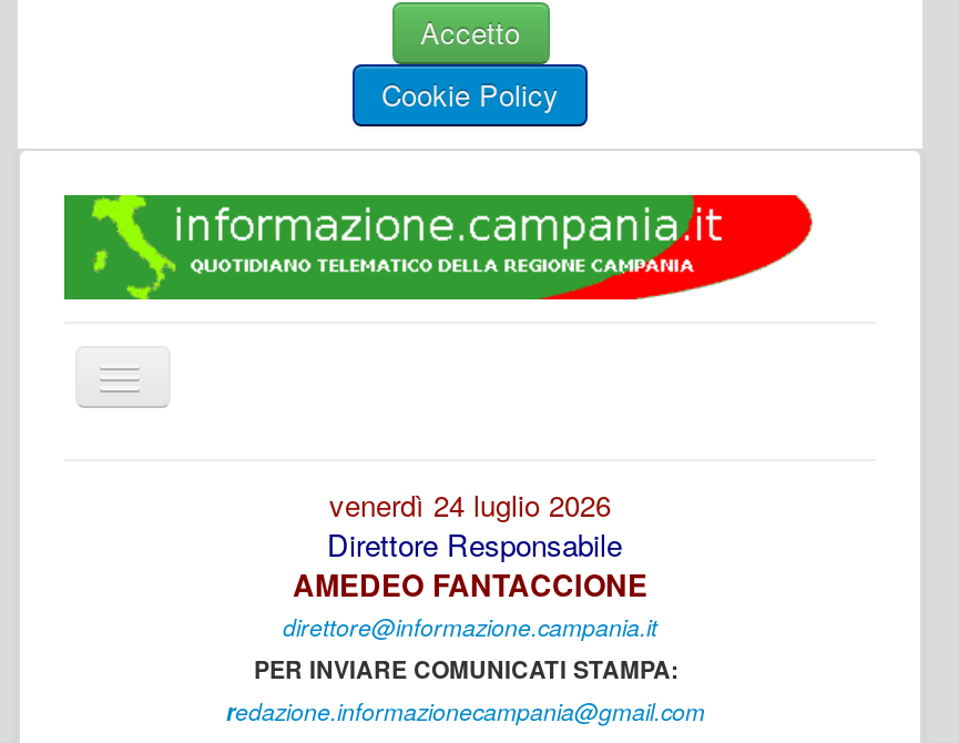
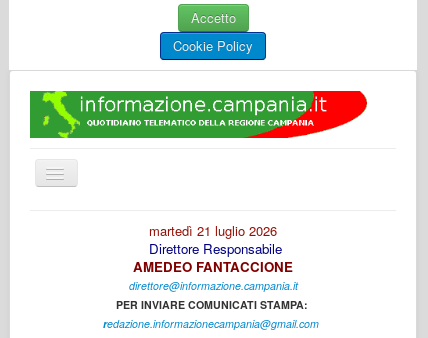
[329,483,611,525] venerdì 24 luglio 2026 -> [149,221,277,240] martedì 21 luglio 2026

